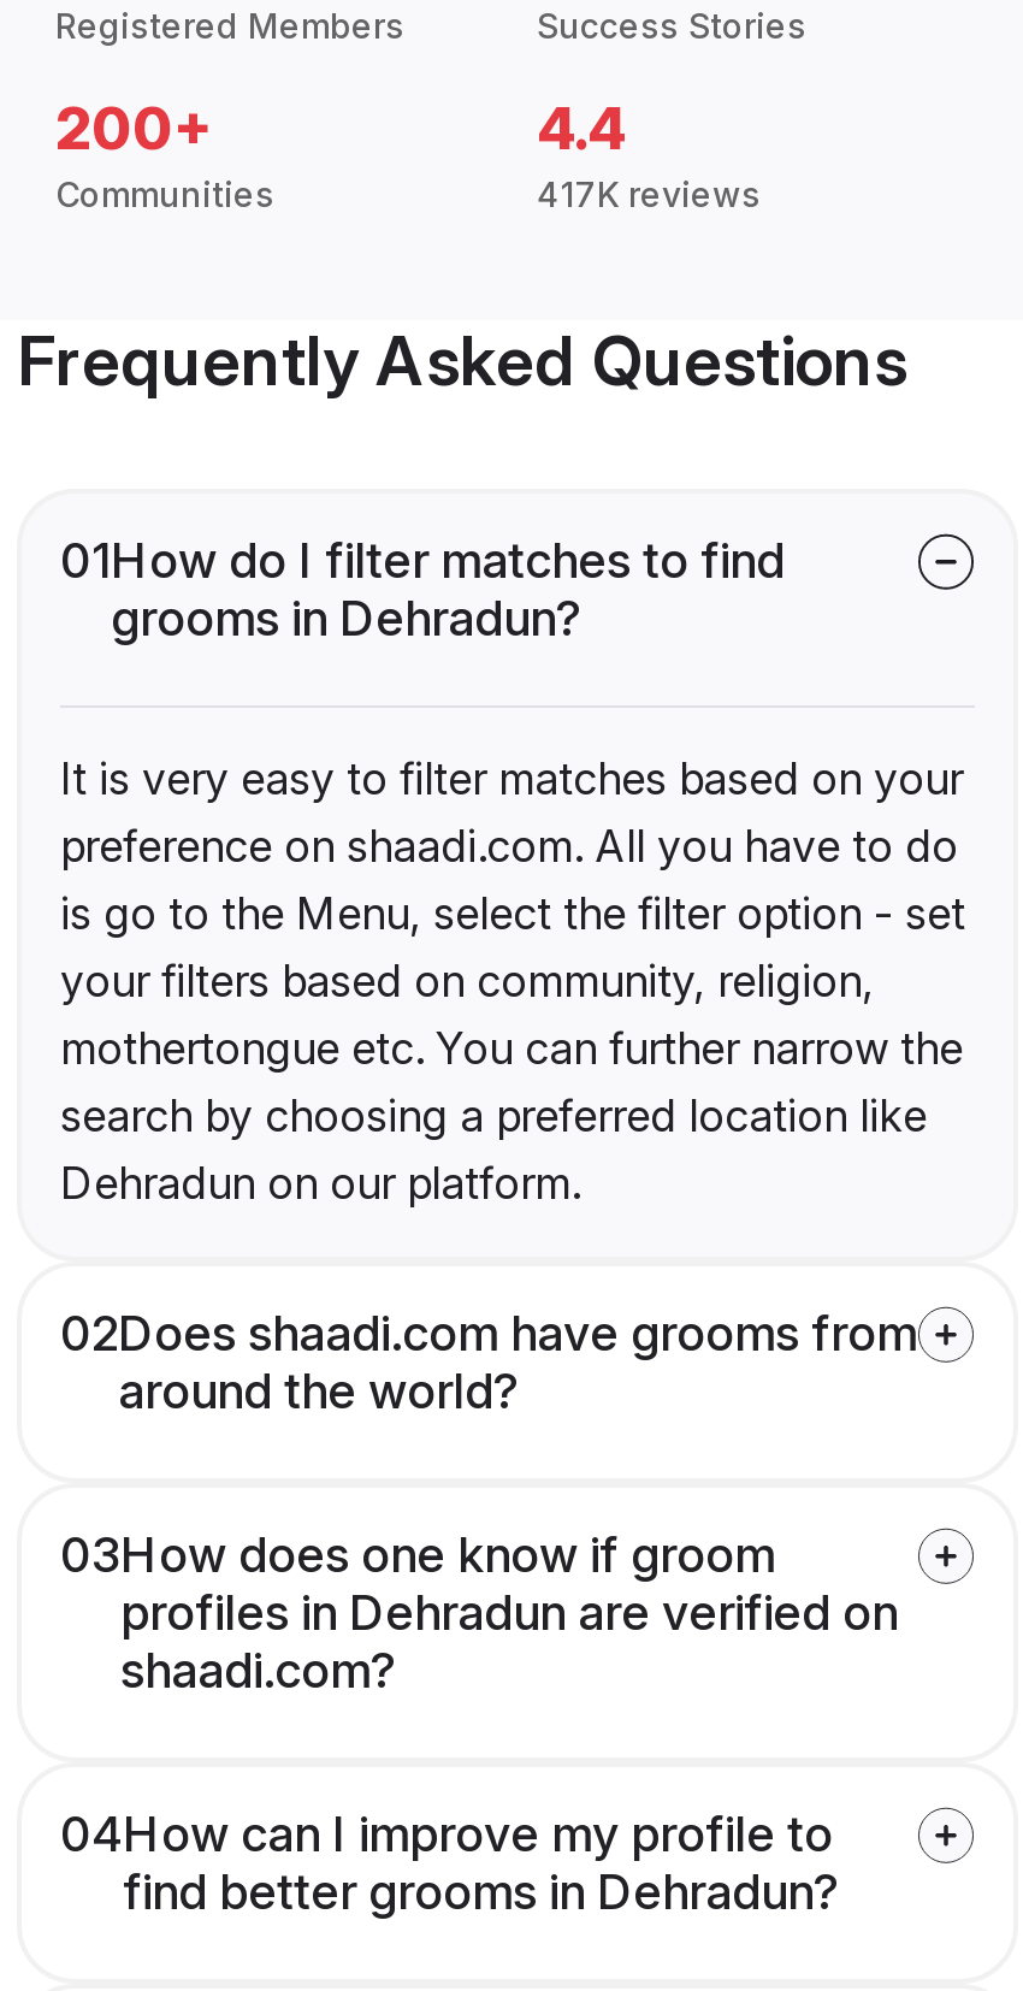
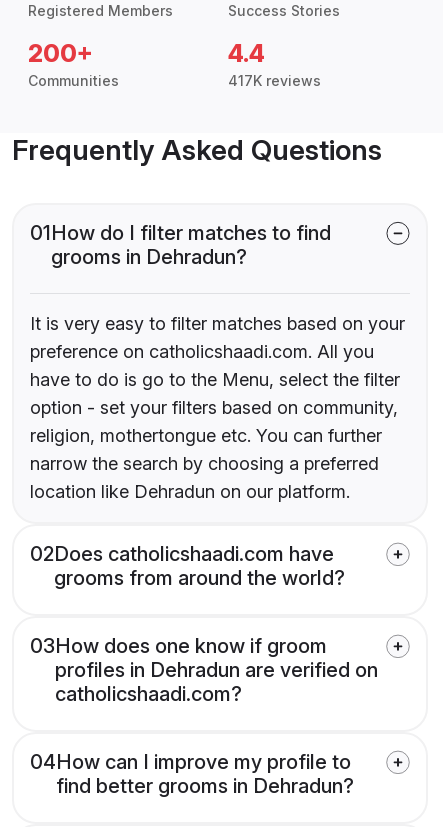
[60,822,965,1209] preference on shaadi.com. All you have to do | is go to the Menu, select the filter option - set | your filters based on community, religion, | mothertongue etc. You can further narrow the | search by choosing a preferred location like | Dehradun on our platform. -> [30,341,400,502] preference on catholicshaadi.com. All you | have to do is go to the Menu, select the filter | option - set your filters based on community, | religion, mothertongue etc. You can further | narrow the search by choosing a preferred | location like Dehradun on our platform.
[60,1306,917,1421] 02Does shaadi.com have grooms from | around the world? -> [30,542,345,590] 02Does catholicshaadi.com have | grooms from around the world?
[120,1643,397,1700] shaadi.com? -> [55,682,242,706] catholicshaadi.com?

